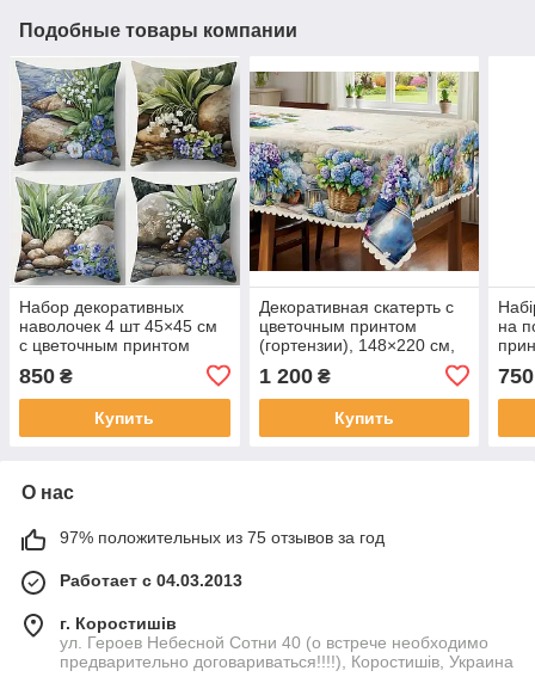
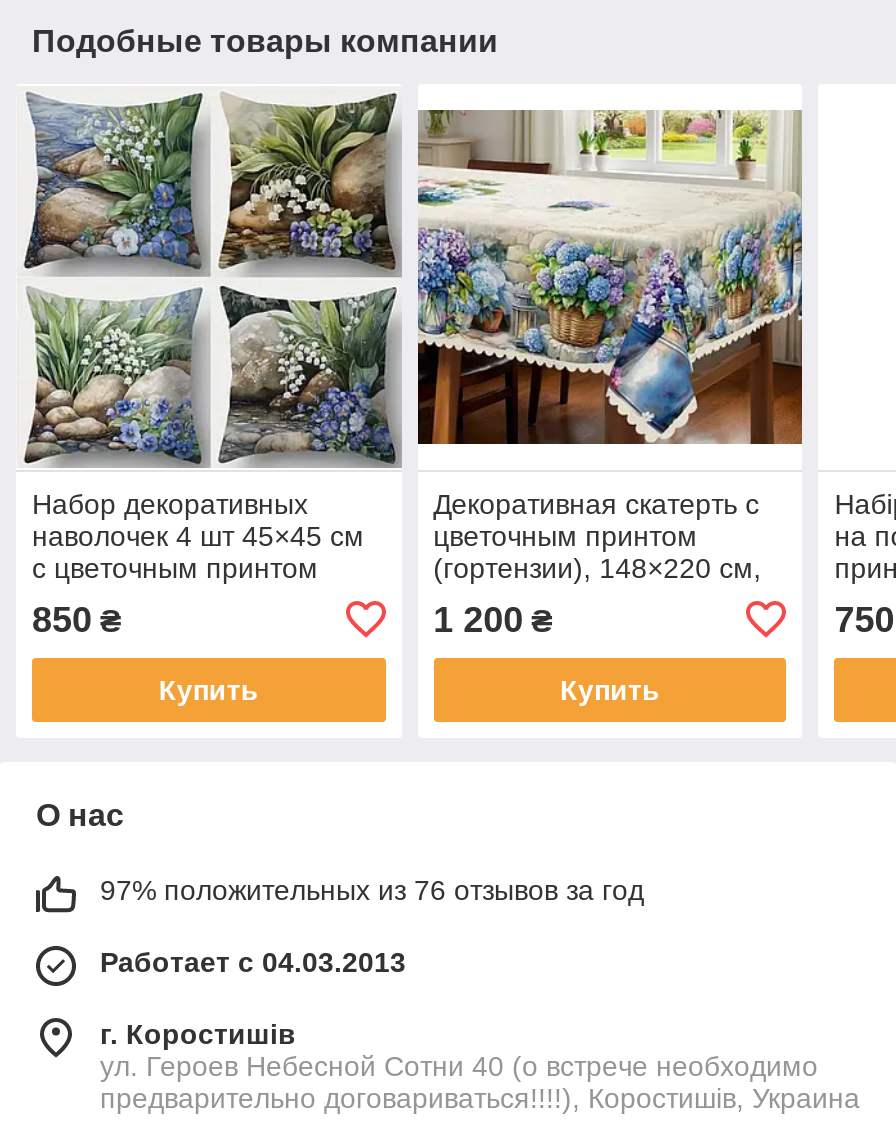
[60,528,385,547] 97% положительных из 75 отзывов за год -> [100,874,644,906] 97% положительных из 76 отзывов за год

